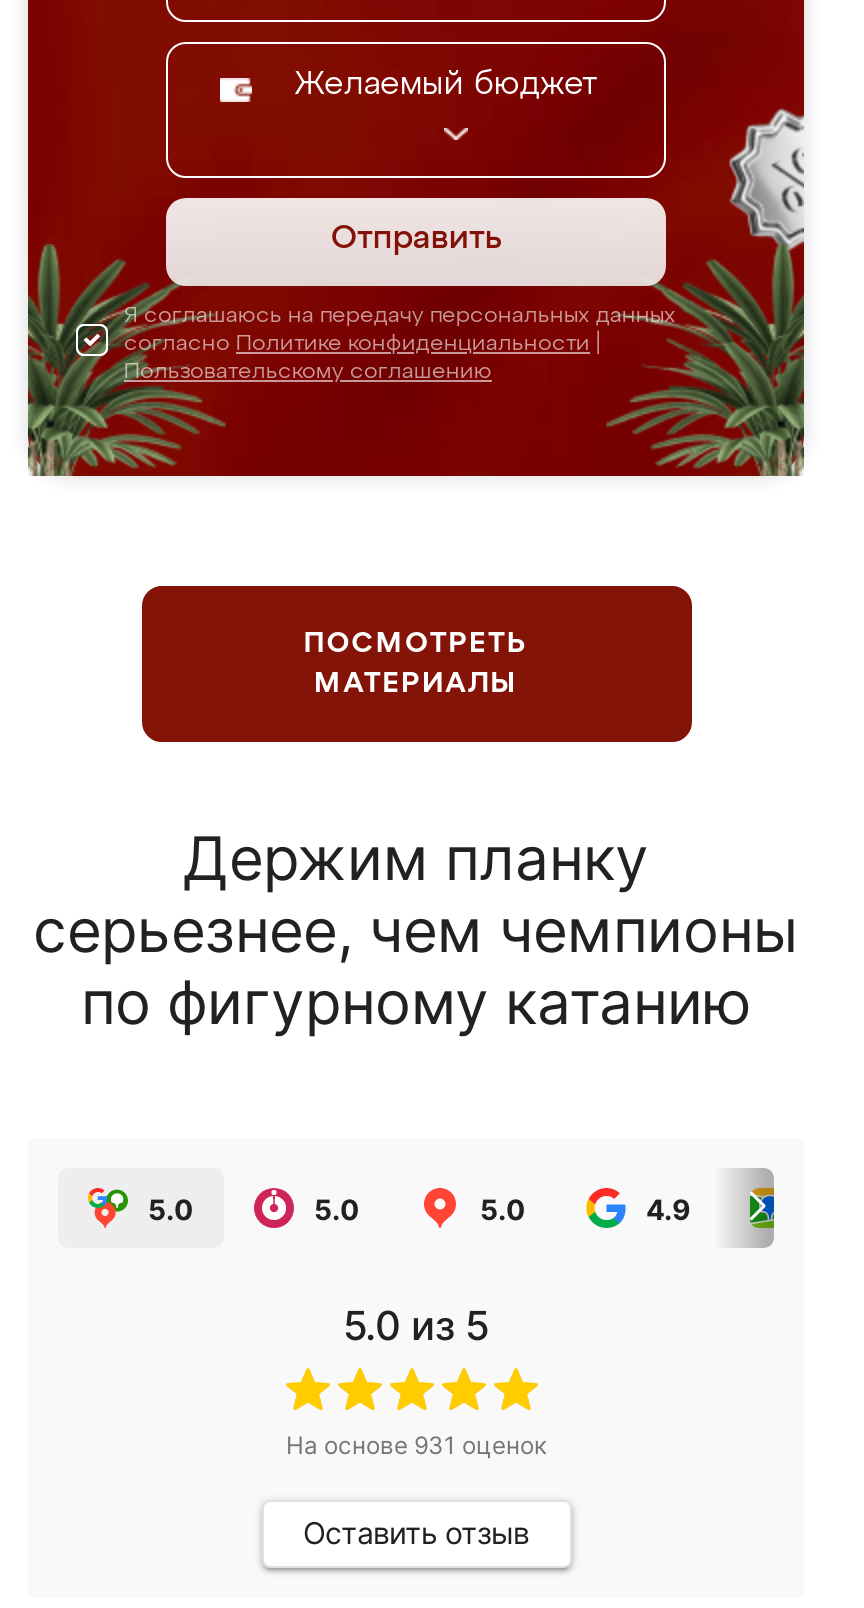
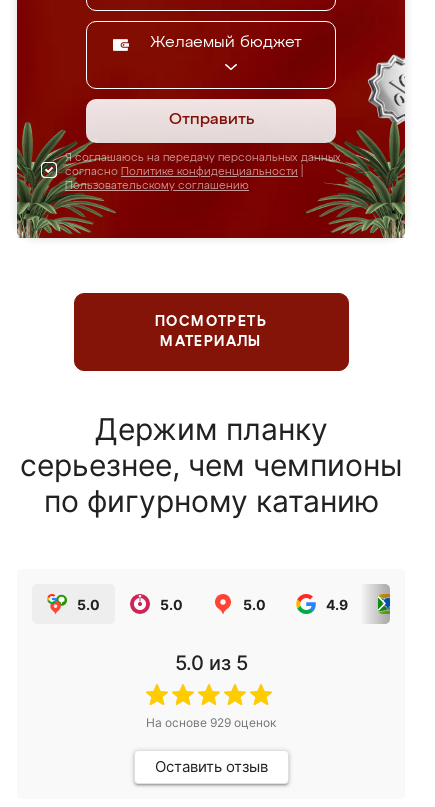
[286,1430,546,1460] На основе 931 оценок -> [146,715,276,730] На основе 929 оценок

